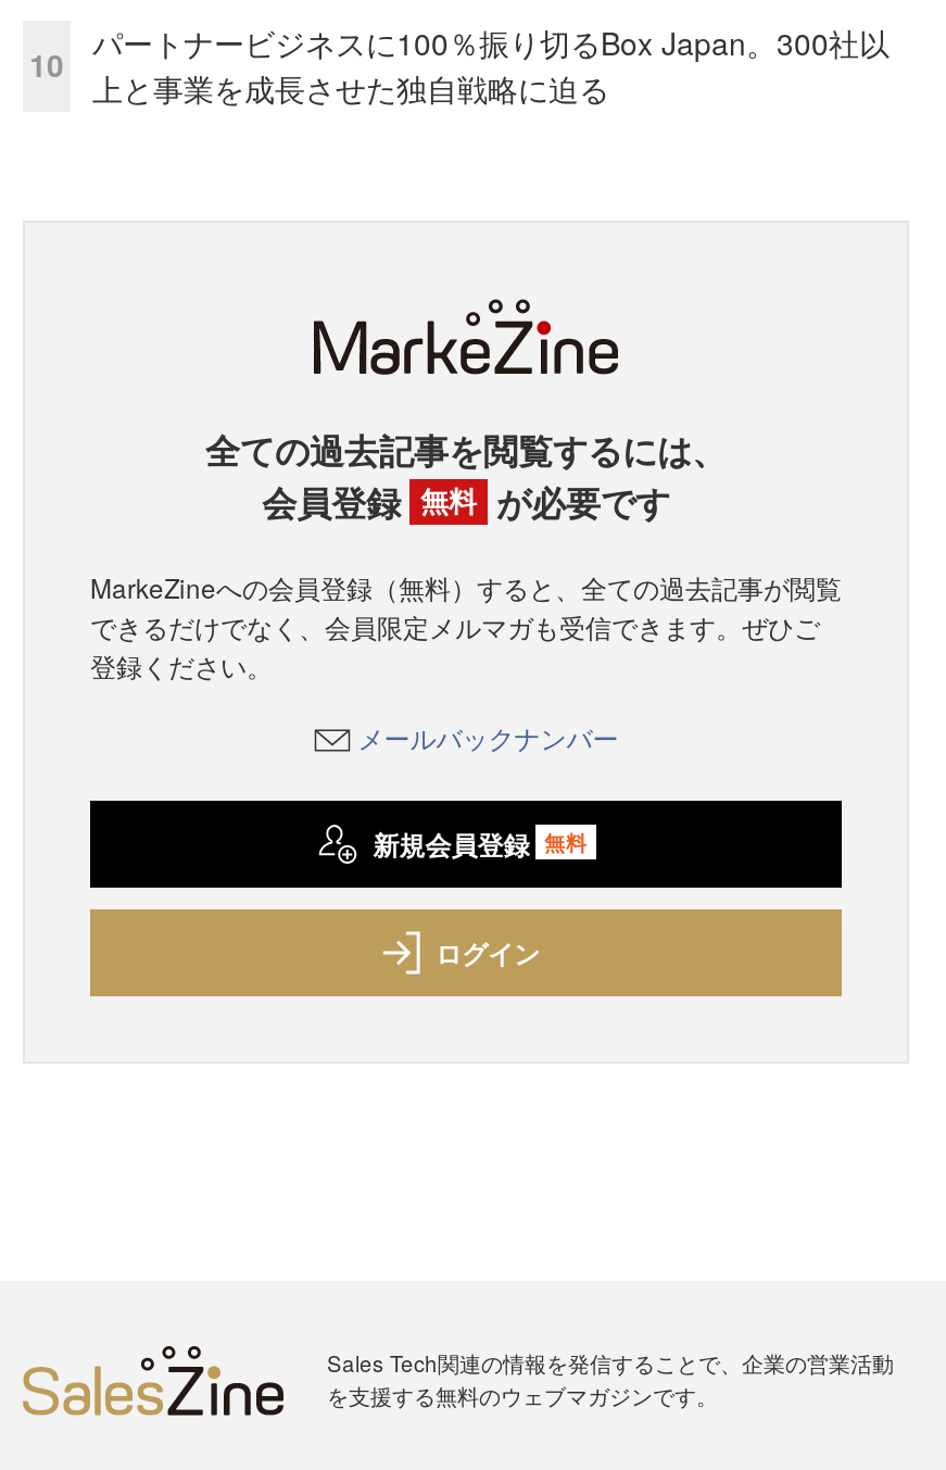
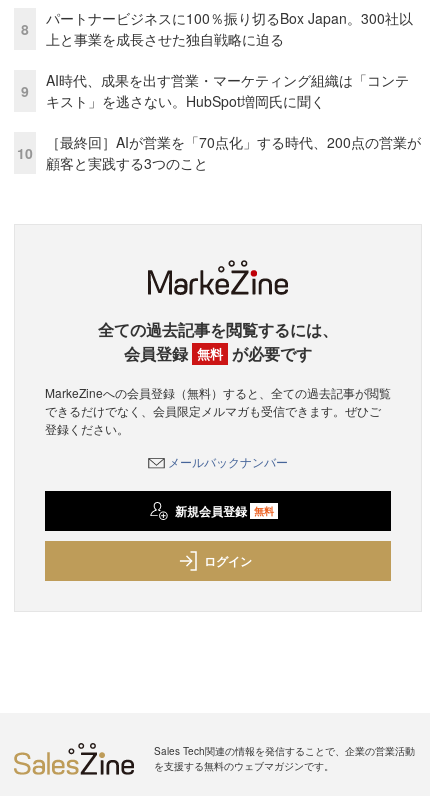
[29,43,64,86] 10 -> [21,19,29,39] 8
none -> [17,70,409,163] AI時代、成果を出す営業・マーケティング組織は「コンテ | キスト」を逃さない。HubSpot増岡氏に聞く | 10
none -> [21,81,29,101] 9
none -> [46,132,421,173] ［最終回］AIが営業を「70点化」する時代、200点の営業が | 顧客と実践する3つのこと

